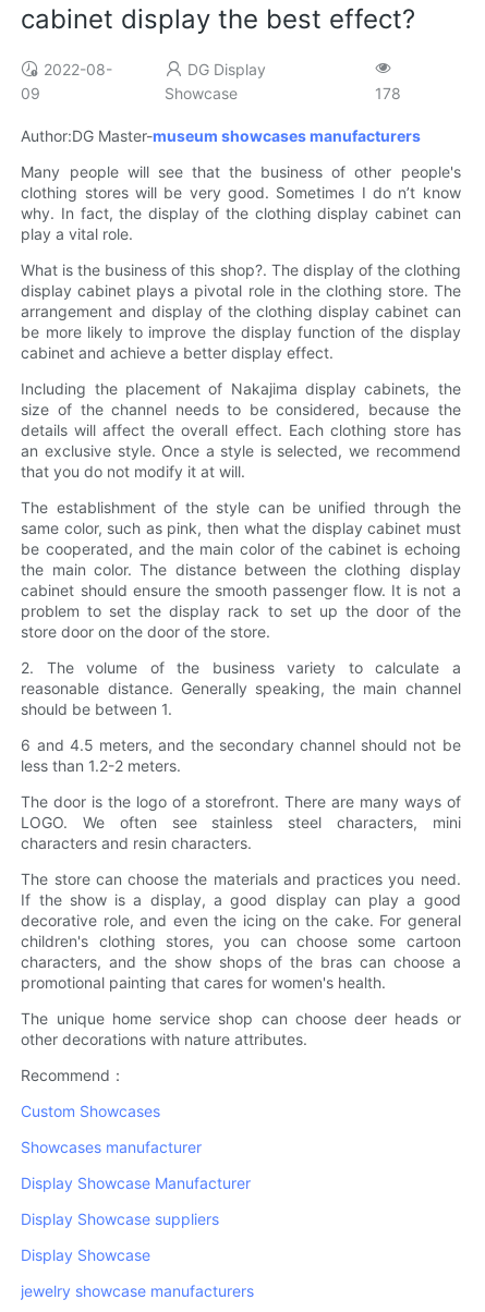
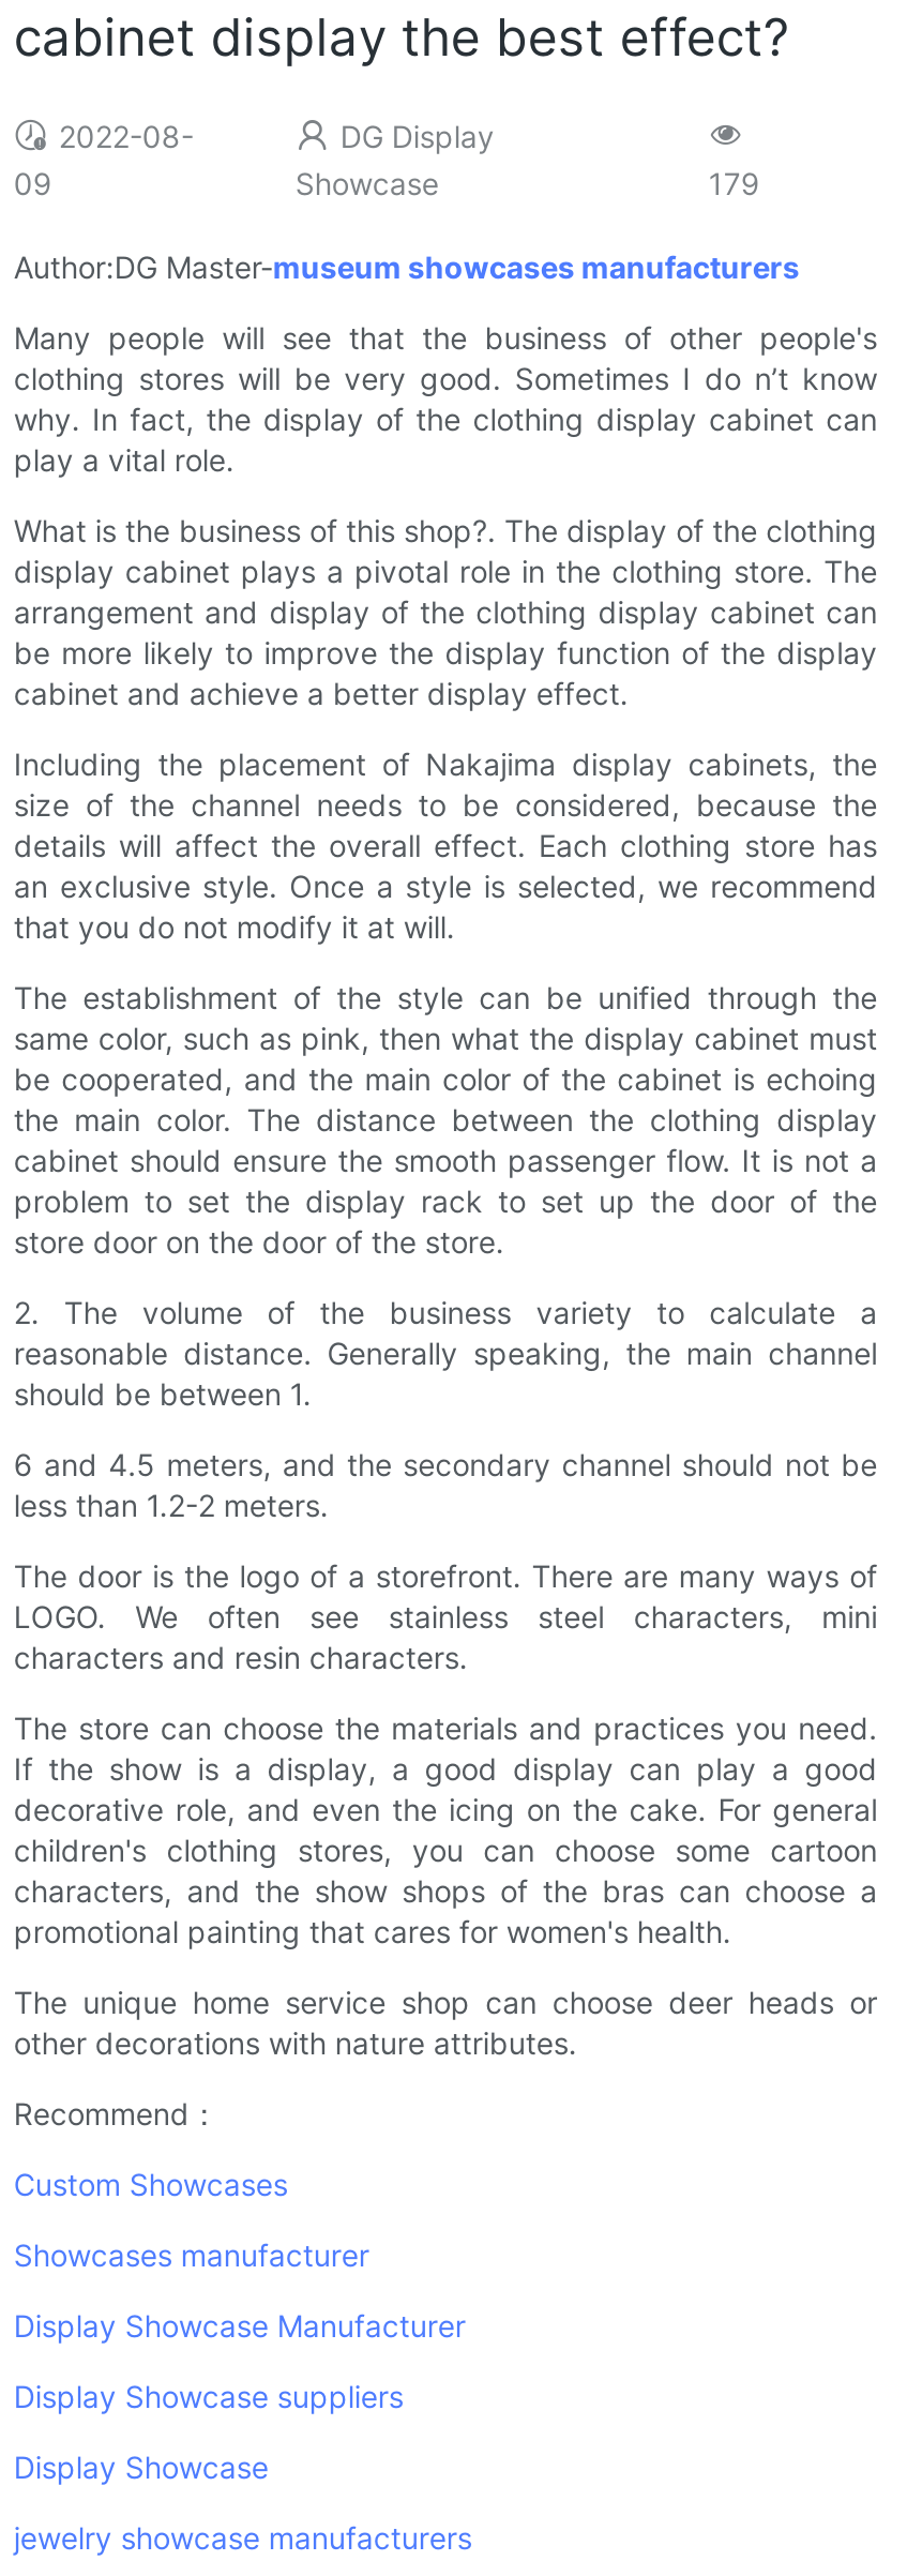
[375,84,401,103] 178 -> [709,166,760,202] 179

